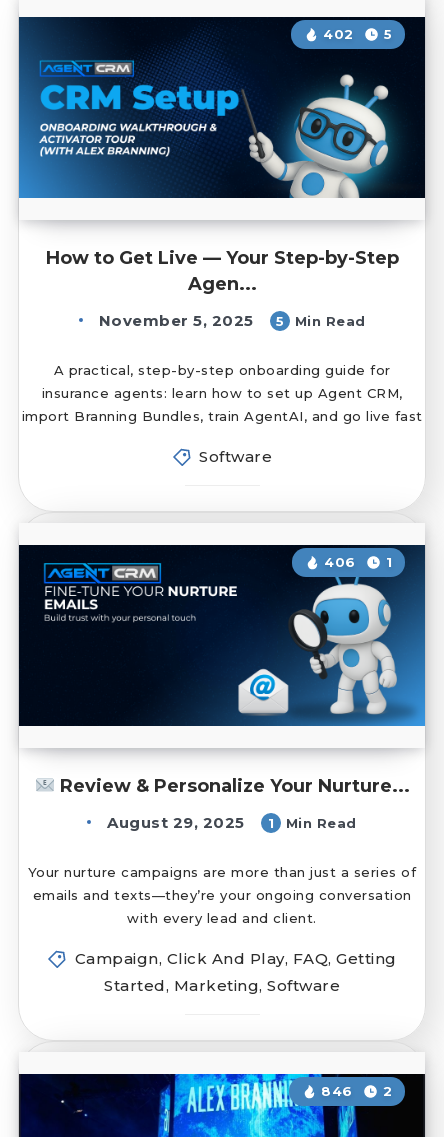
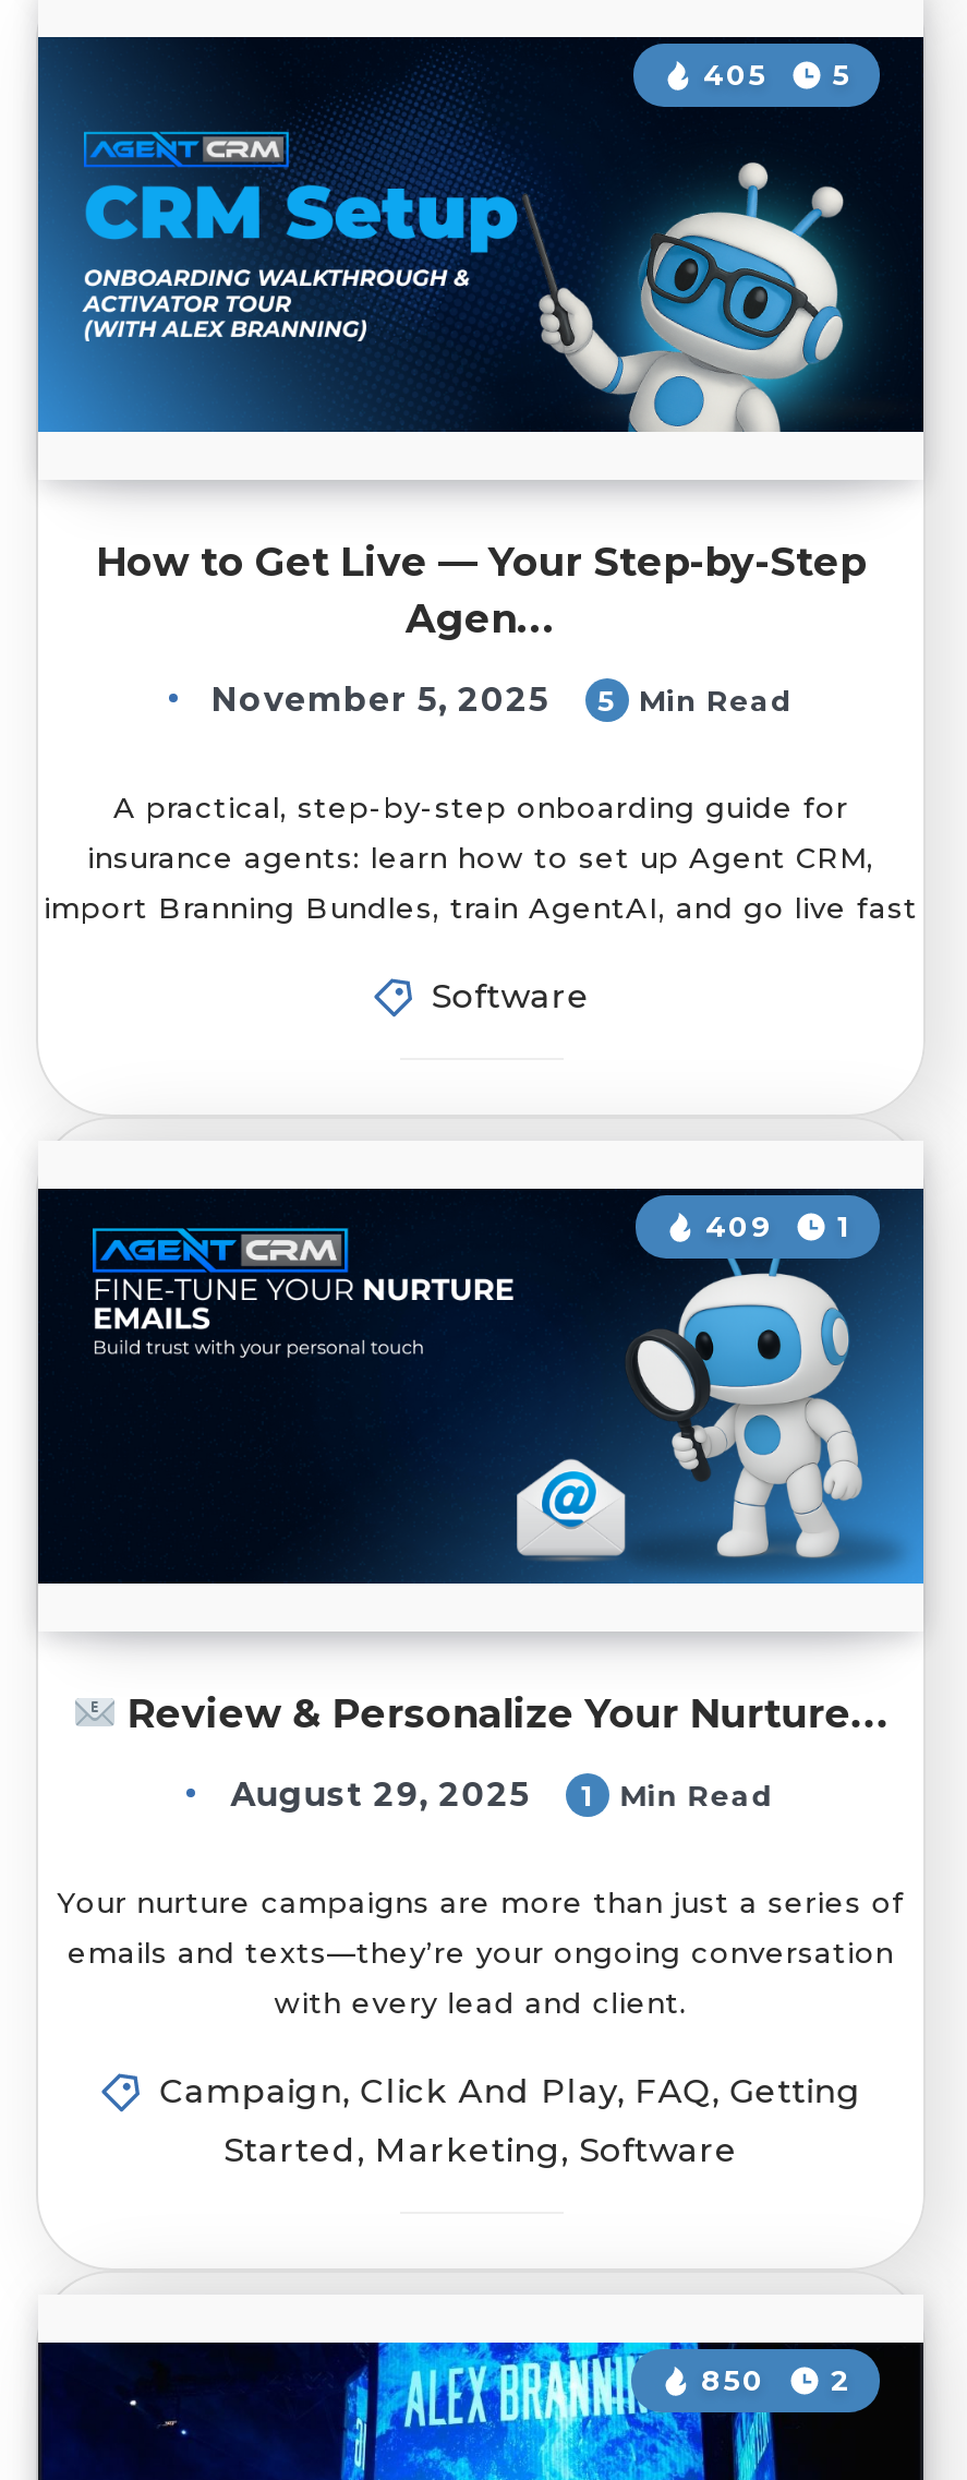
[318,26,392,42] 402 5 -> [693,57,851,92] 405 5
[319,554,392,570] 406 1 -> [696,1209,851,1243] 409 1
[316,1083,392,1099] 846 2 -> [691,2362,851,2397] 850 2

